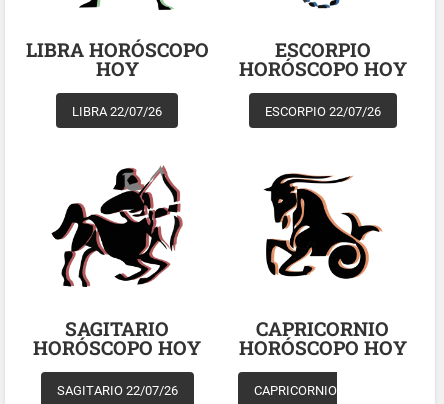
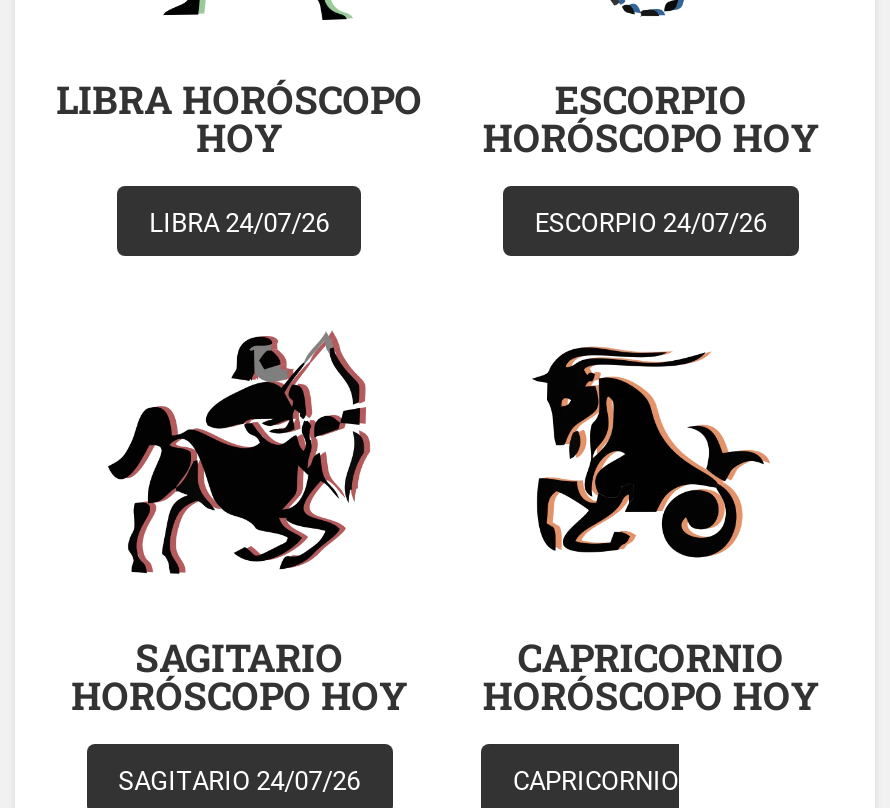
[72,104,162,119] LIBRA 22/07/26 -> [149,207,329,237] LIBRA 24/07/26
[265,104,381,119] ESCORPIO 22/07/26 -> [535,207,767,237] ESCORPIO 24/07/26
[57,383,178,398] SAGITARIO 22/07/26 -> [118,766,360,796] SAGITARIO 24/07/26

